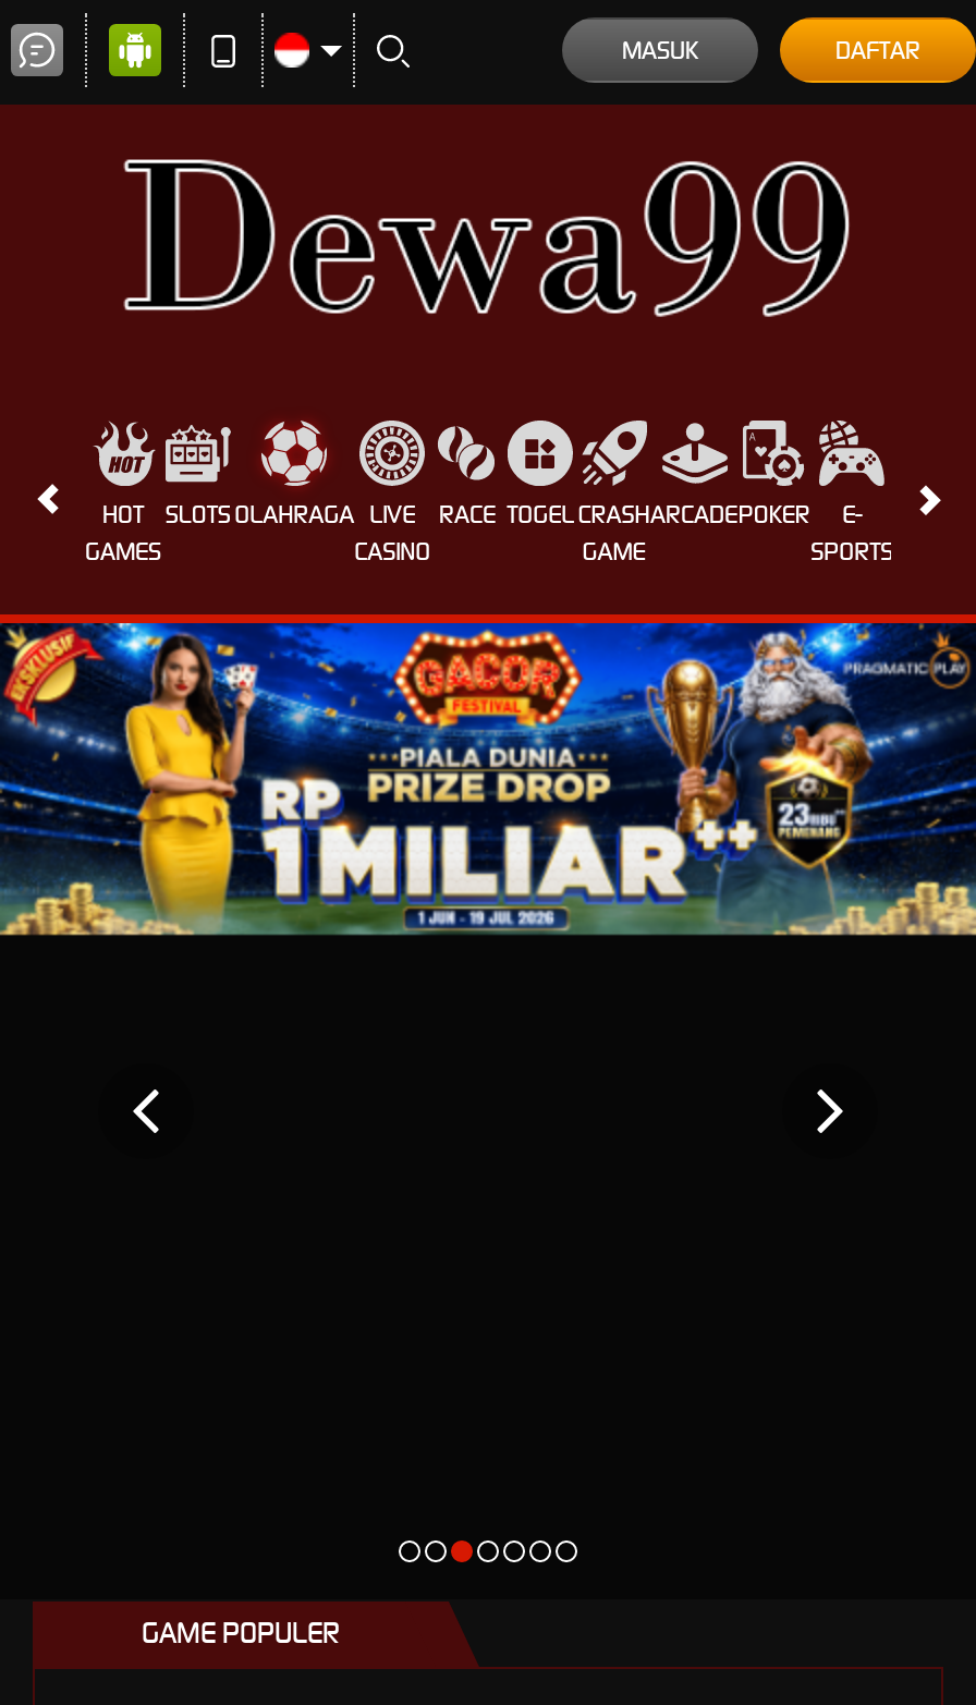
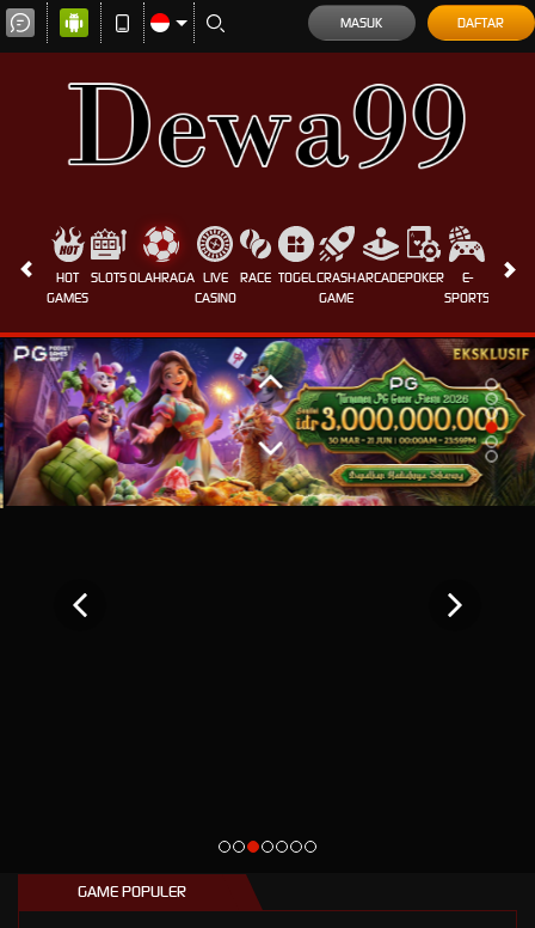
[7,621,969,937] [image] -> [4,336,531,508] [image]

